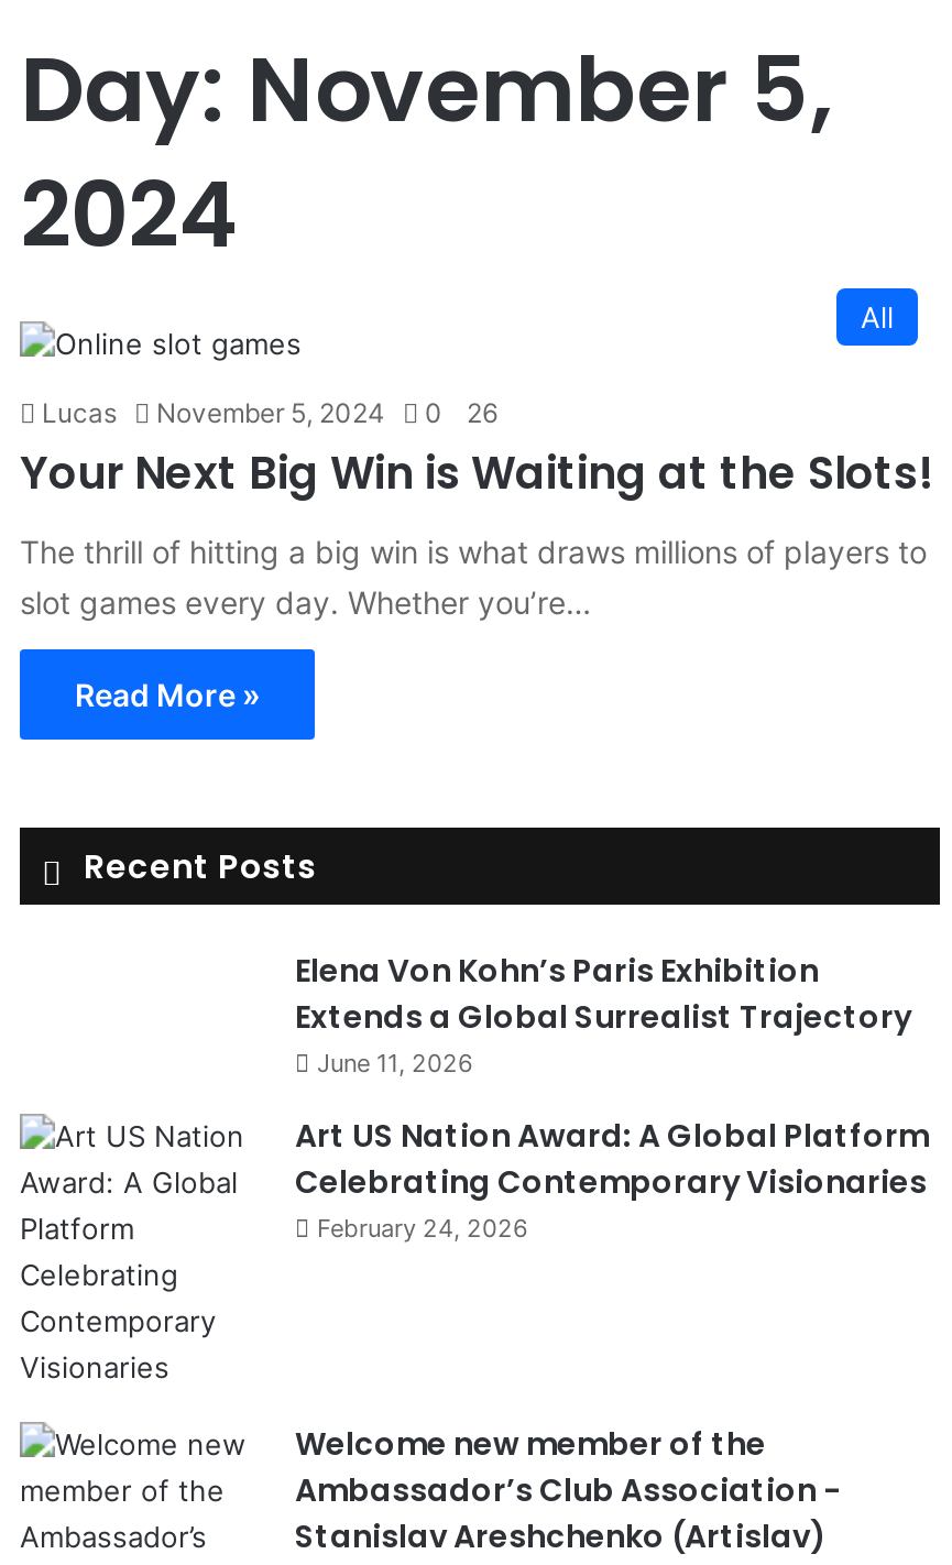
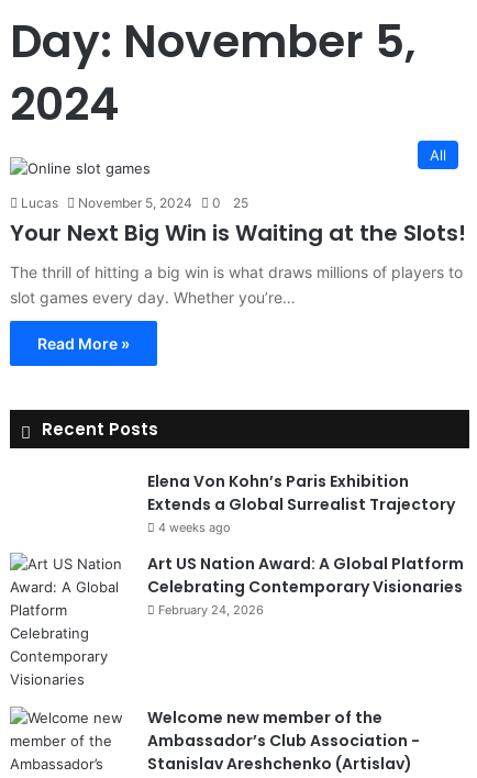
[42,396,497,429] Lucas November 5, 2024 0 26 -> [21,194,248,211] Lucas November 5, 2024 0 25
[317,1048,473,1079] June 11, 2026 -> [158,520,231,535] 4 weeks ago

